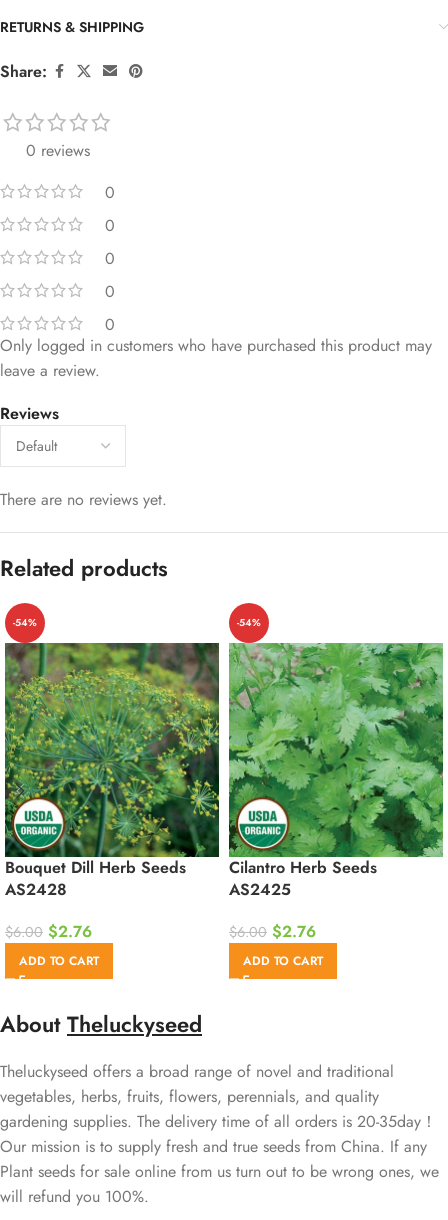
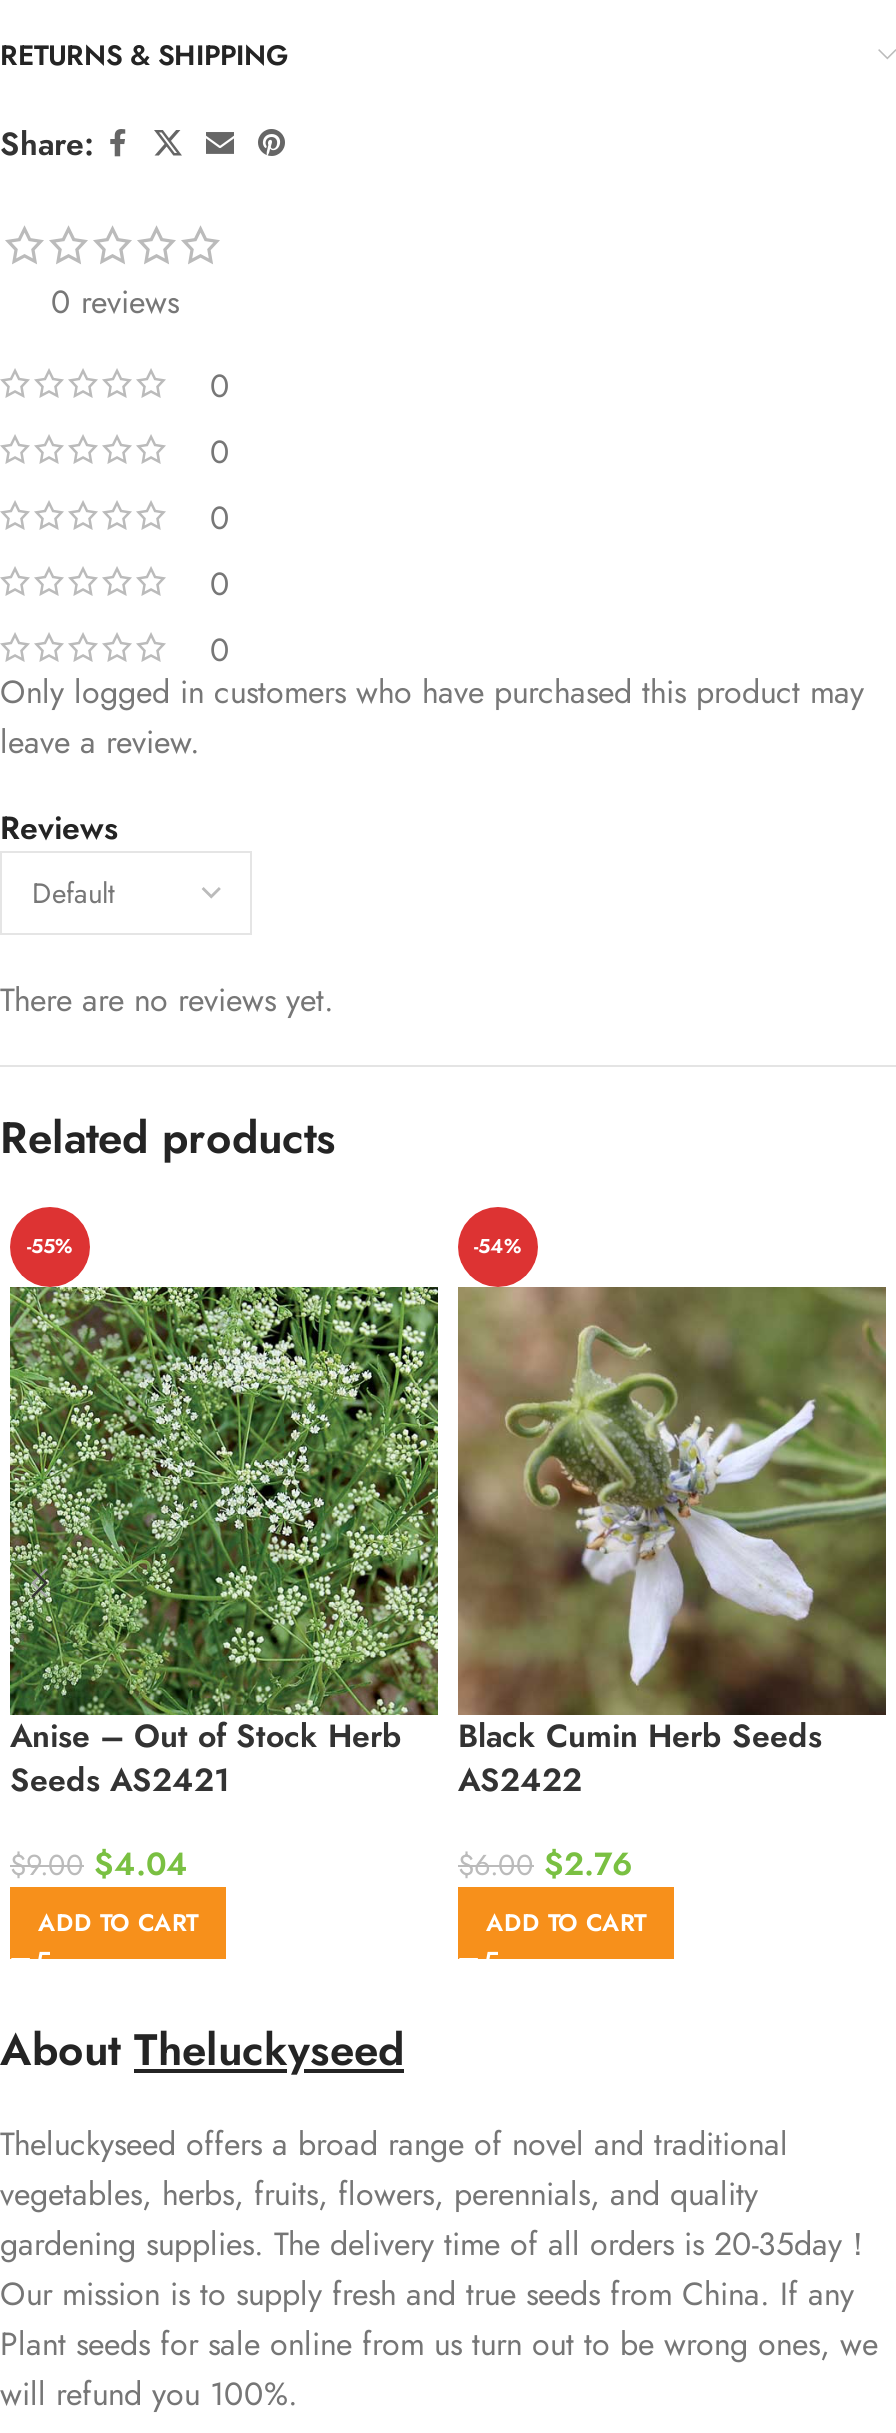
[13,615,37,630] -54% -> [27,1231,73,1261] -55%
[5,642,220,901] [image] | Bouquet Dill Herb Seeds | AS2428 -> [8,1285,440,1803] [image] | Anise – Out of Stock Herb | Seeds AS2421
[228,643,444,901] [image] | Cilantro Herb Seeds | AS2425 -> [456,1285,888,1803] [image] | Black Cumin Herb Seeds | AS2422
[5,920,92,943] $6.00 $2.76 -> [10,1841,188,1887] $9.00 $4.04

